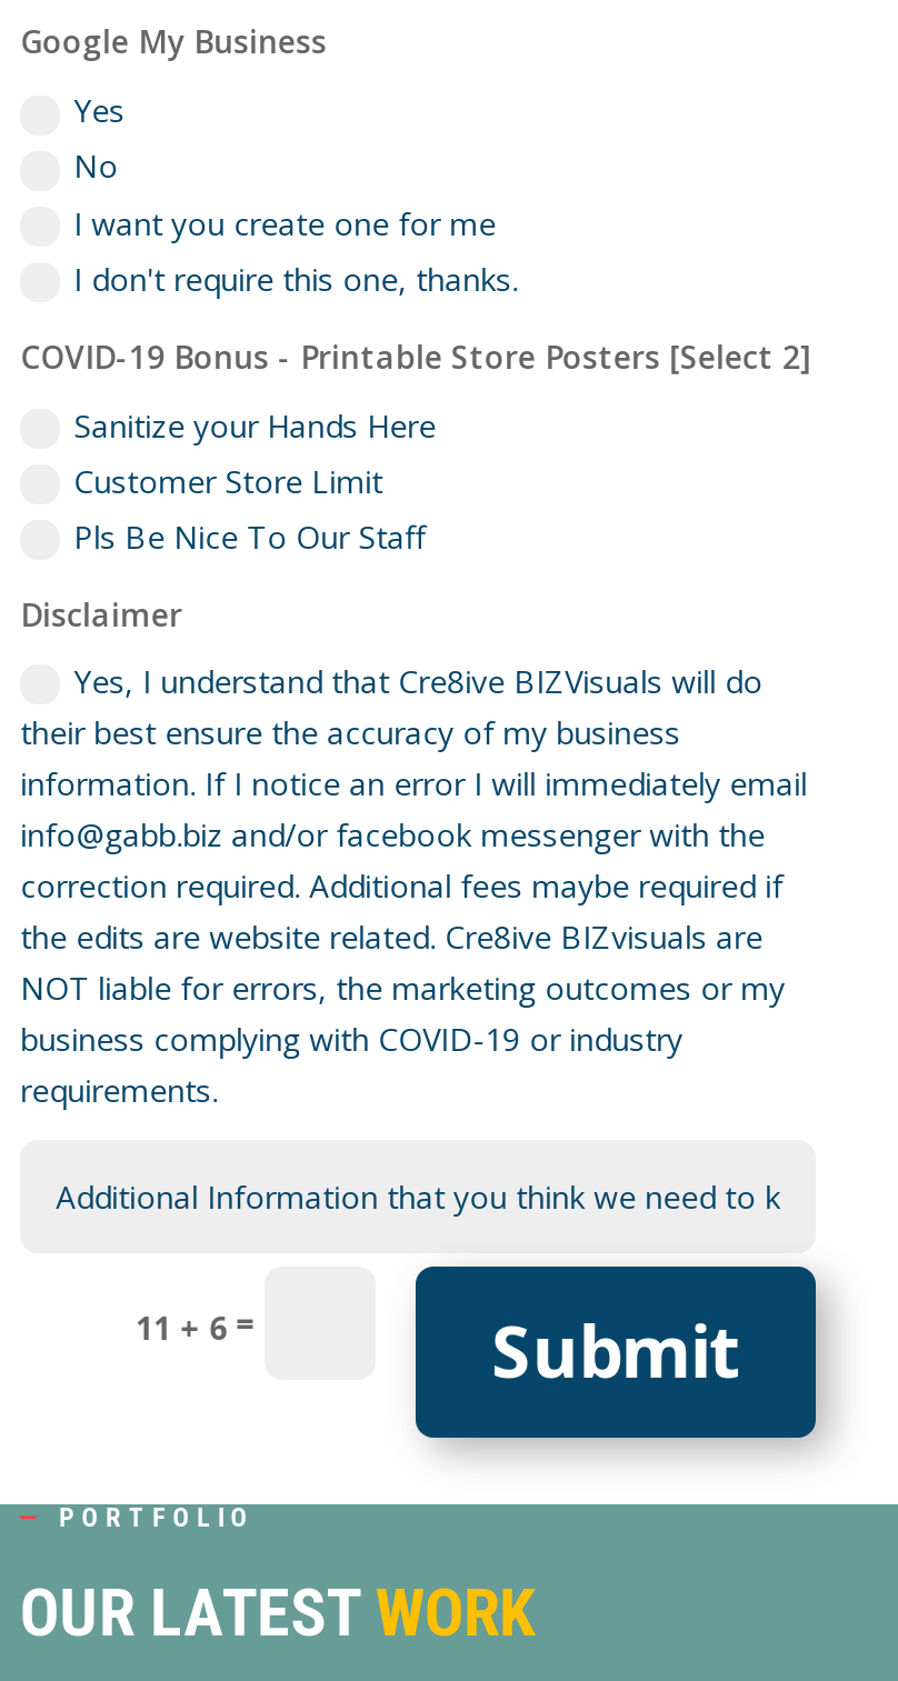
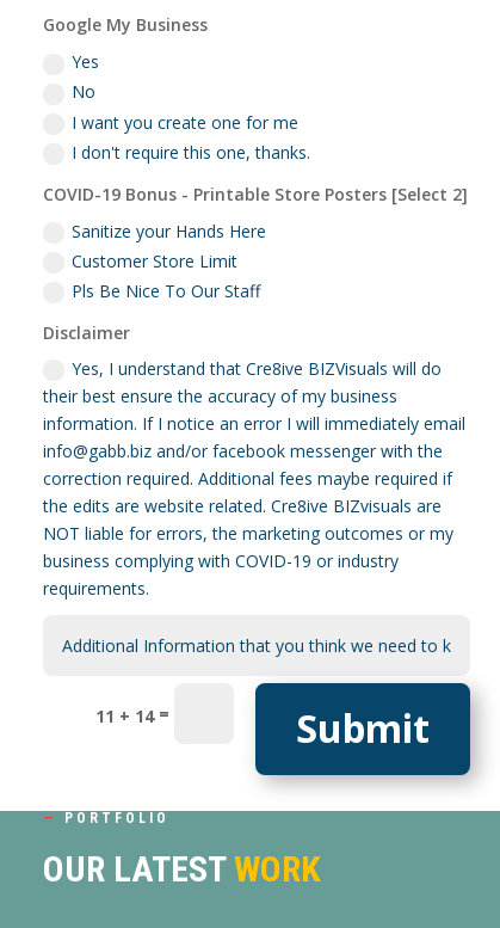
[136,1301,265,1347] 11 + 6 = -> [96,702,174,727] 11 + 14 =

